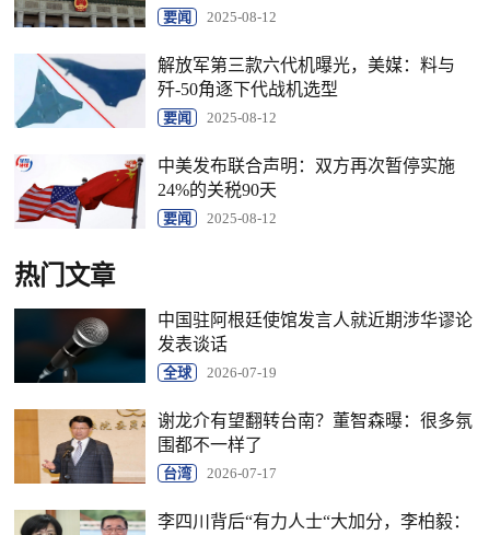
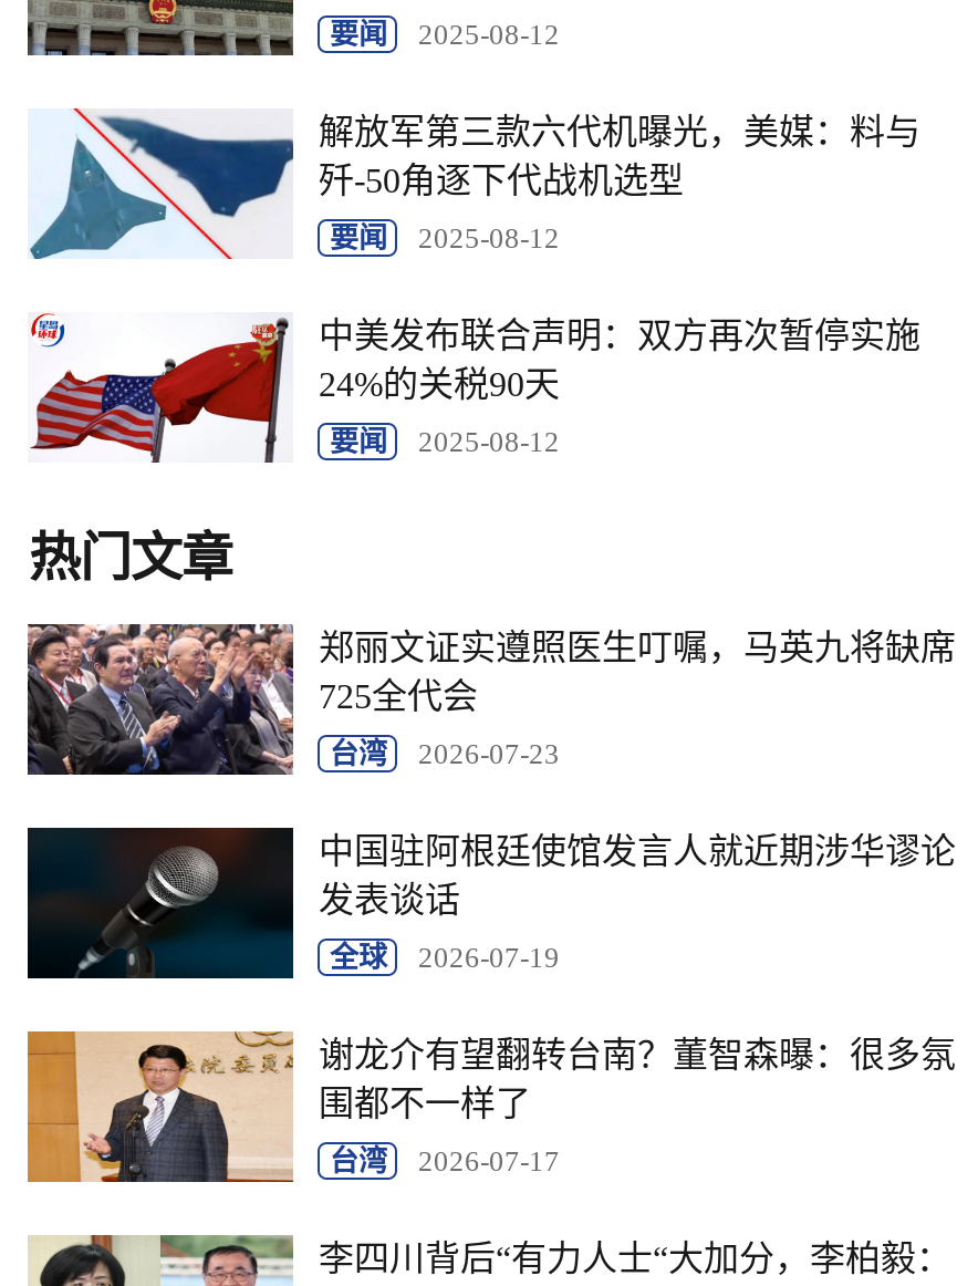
none -> [25,622,956,777] [image] | 郑丽文证实遵照医生叮嘱，马英九将缺席 | 725全代会 | 台湾 | 2026-07-23

